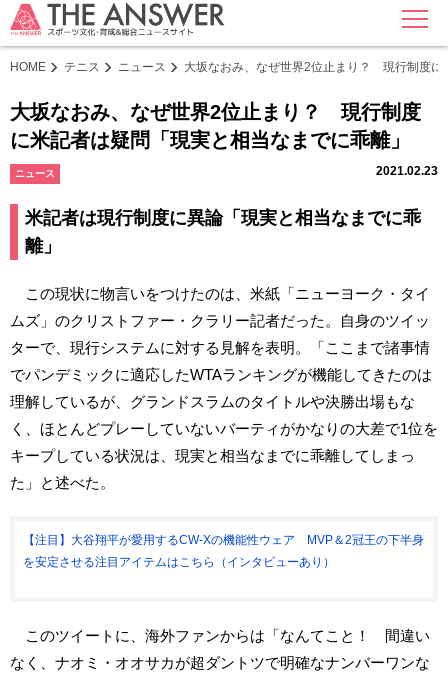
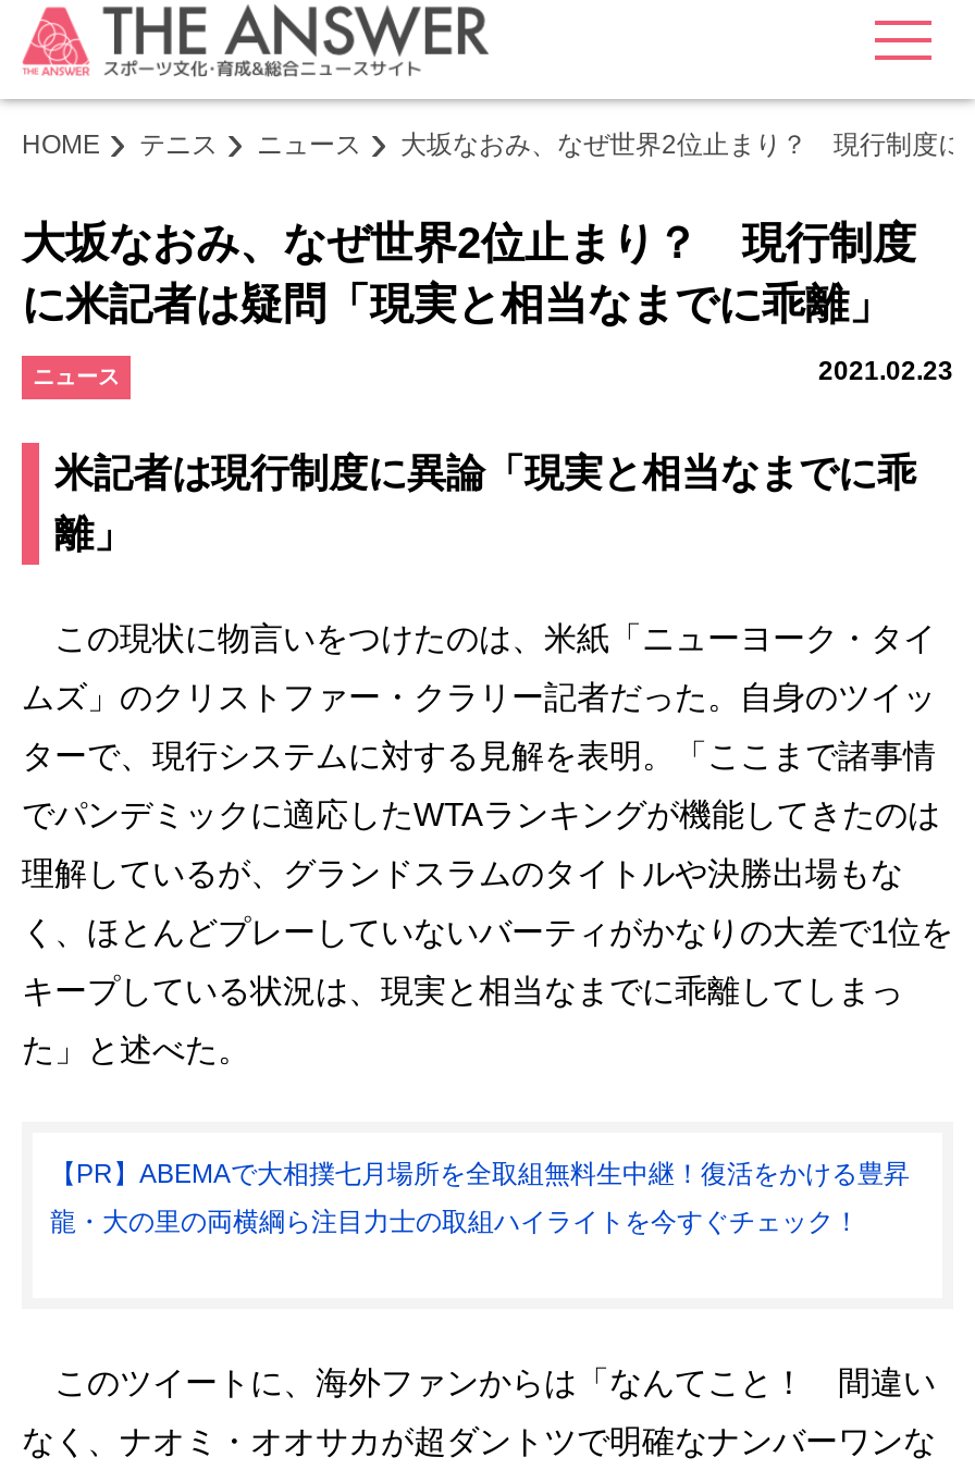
[23,533,424,547] 【注目】大谷翔平が愛用するCW-Xの機能性ウェア MVP＆2冠王の下半身 -> [50,1160,910,1190] 【PR】ABEMAで大相撲七月場所を全取組無料生中継！復活をかける豊昇
[23,555,335,569] を安定させる注目アイテムはこちら（インタビューあり） -> [50,1208,860,1238] 龍・大の里の両横綱ら注目力士の取組ハイライトを今すぐチェック！

